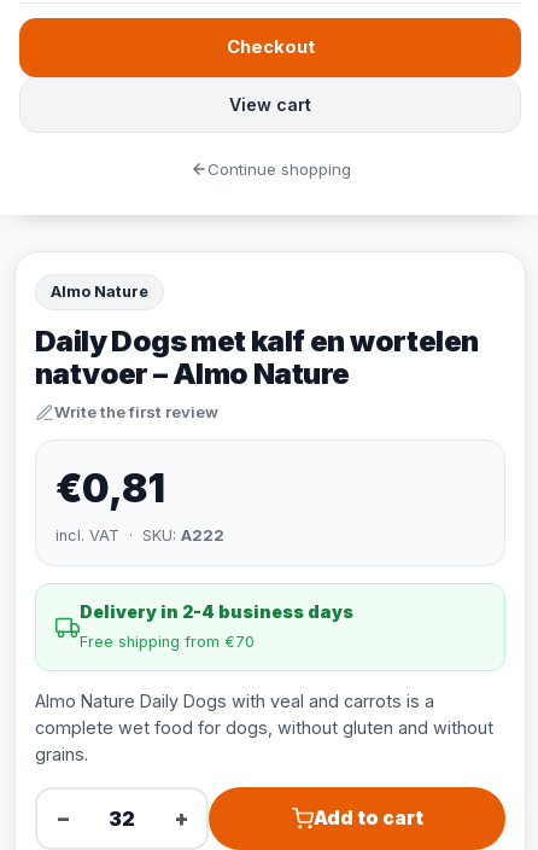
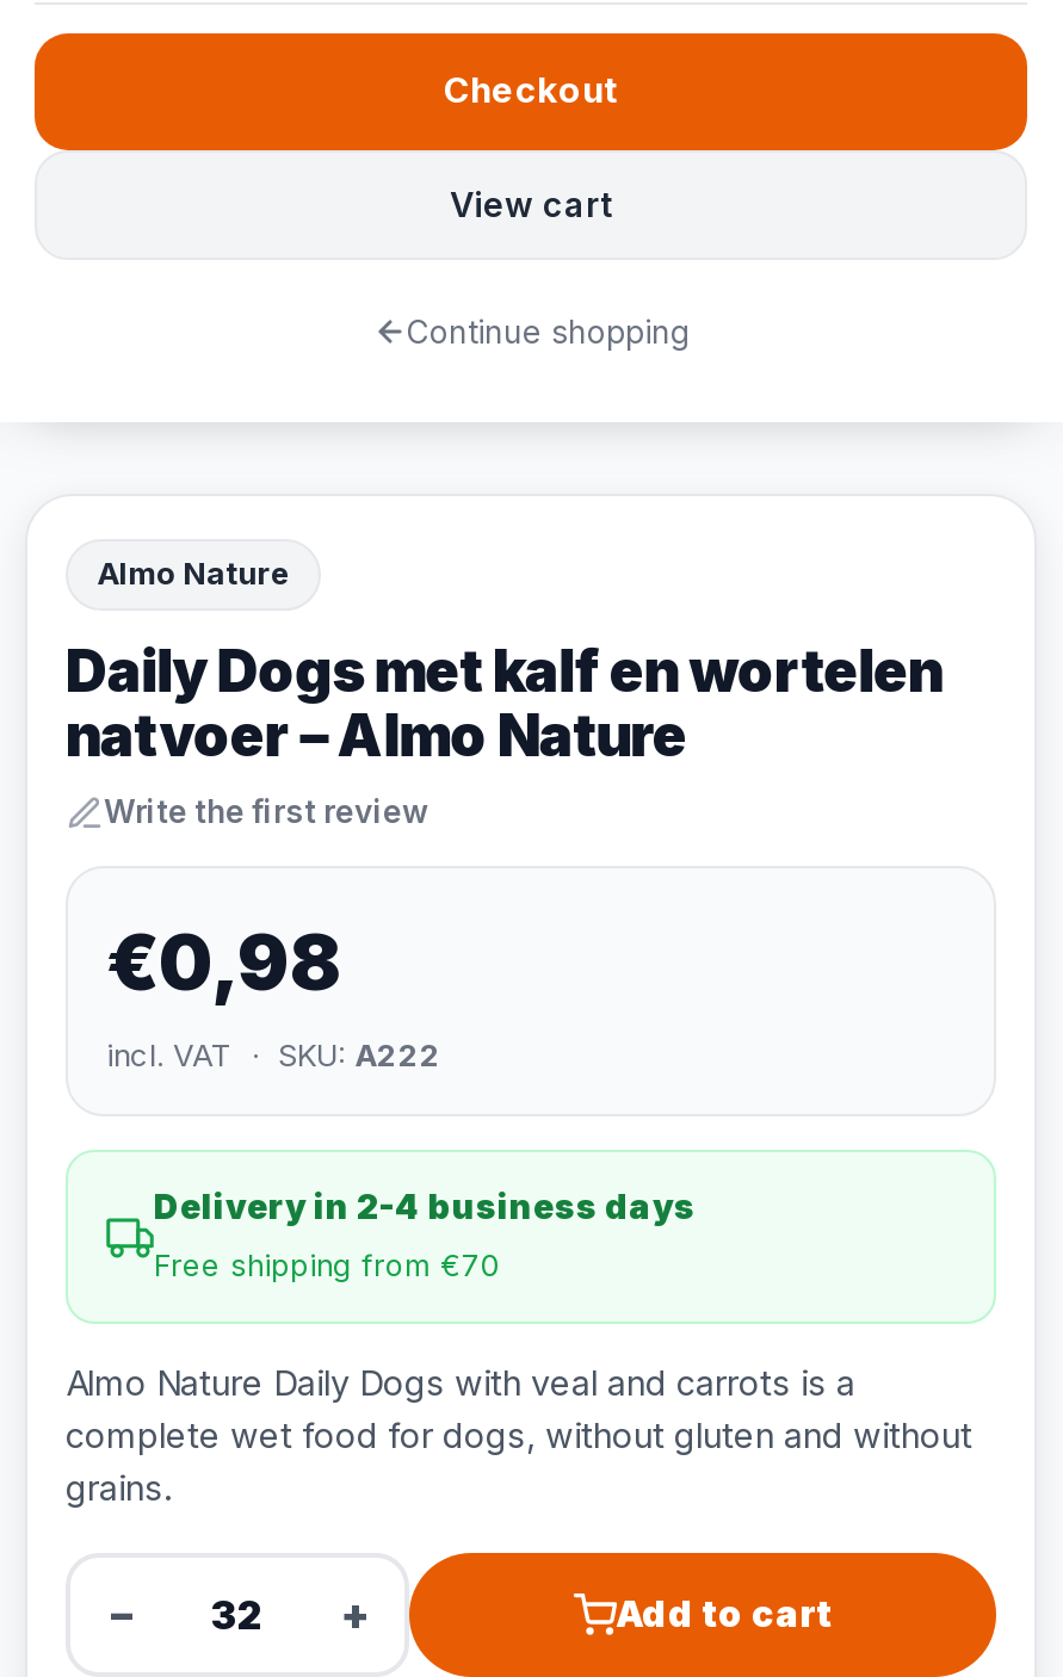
[55,465,165,512] €0,81 -> [106,916,342,1009] €0,98

